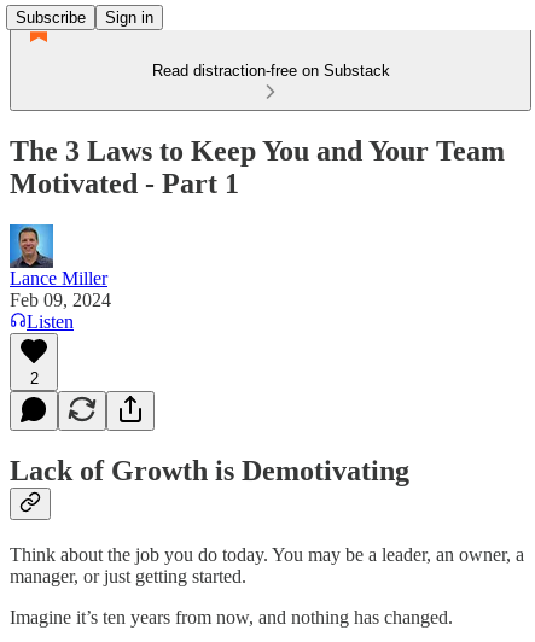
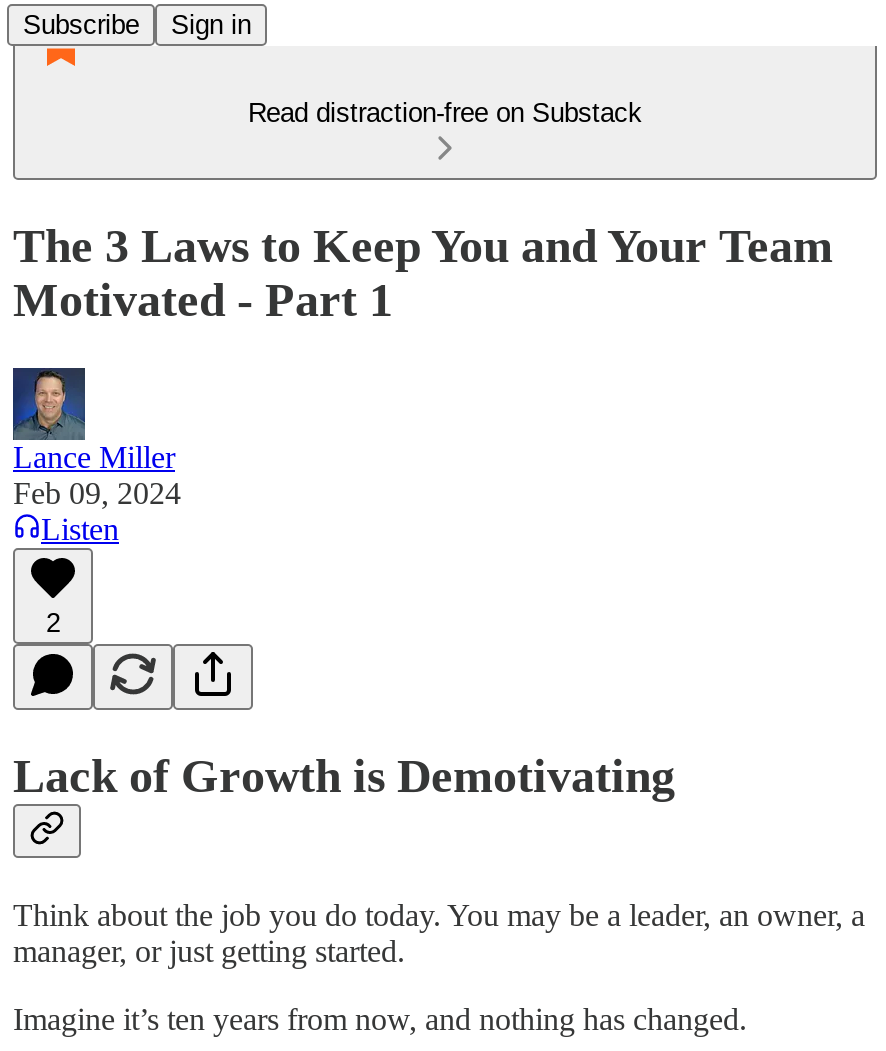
[8,223,54,264] [image] -> [11,366,87,434] [image]

